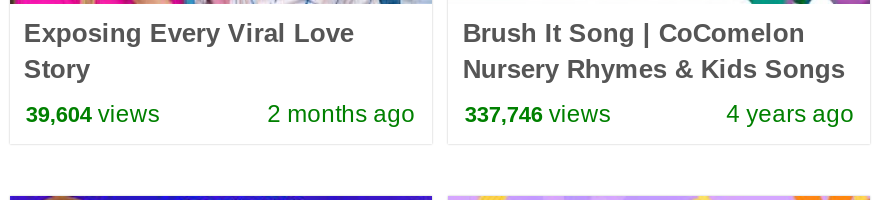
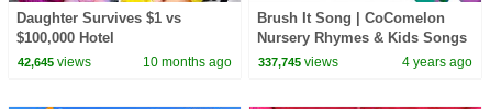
[24,18,354,84] Exposing Every Viral Love | Story -> [16,10,181,46] Daughter Survives $1 vs | $100,000 Hotel
[26,101,415,129] 39,604 views | 2 months ago -> [17,55,231,70] 42,645 views | 10 months ago
[465,101,611,129] 337,746 views -> [259,55,339,70] 337,745 views

